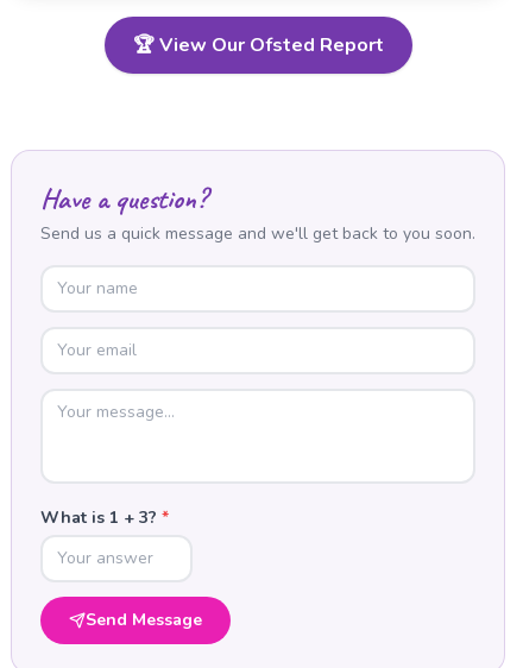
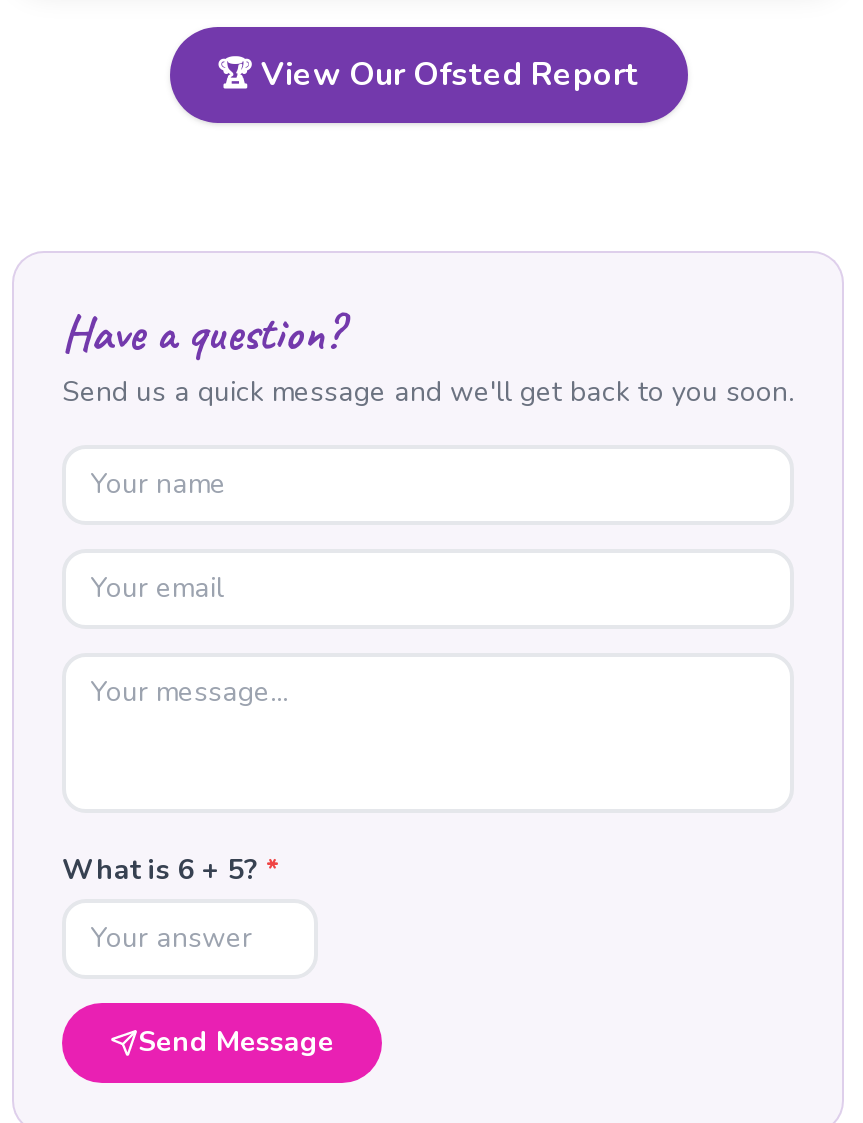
[40,506,169,529] What is 1 + 3? * -> [62,851,278,889] What is 6 + 5? *

